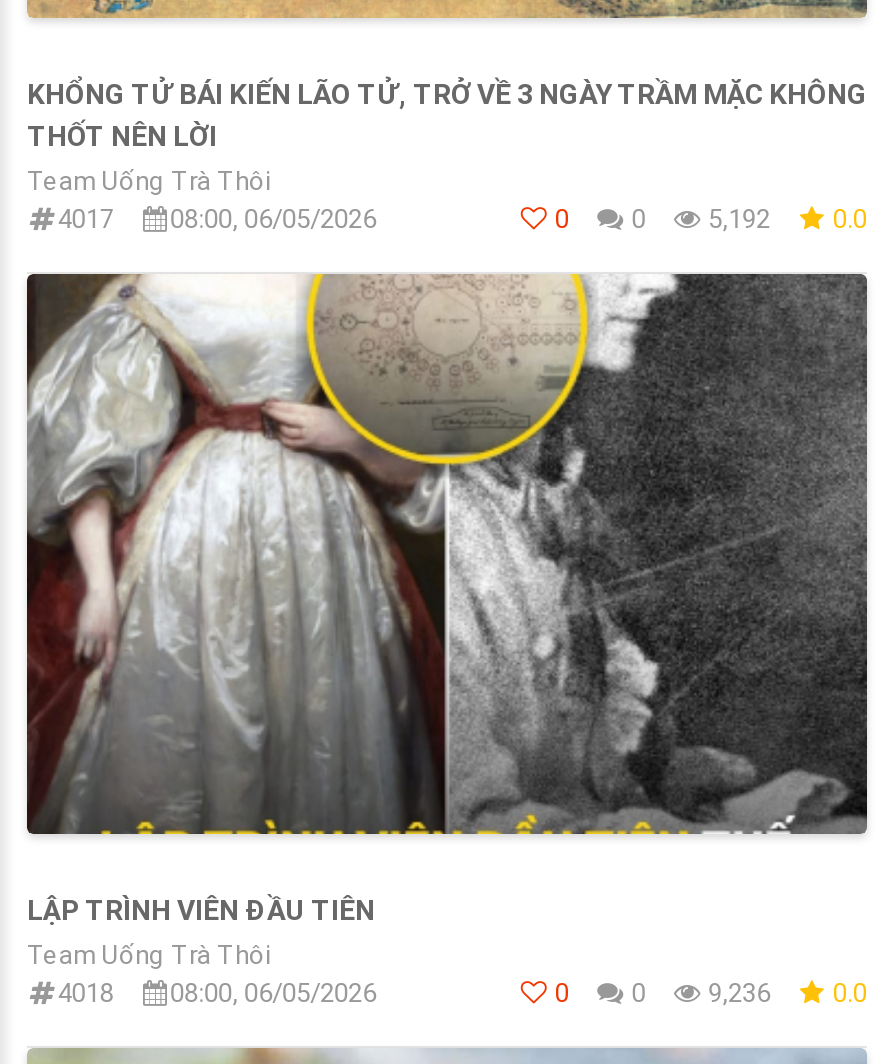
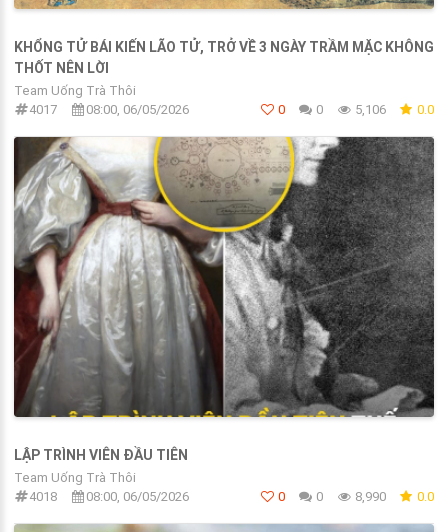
[549,201,867,235] 0 0 5,192 0.0 -> [275,100,434,117] 0 0 5,106 0.0
[549,975,867,1009] 0 0 9,236 0.0 -> [275,487,434,504] 0 0 8,990 0.0

